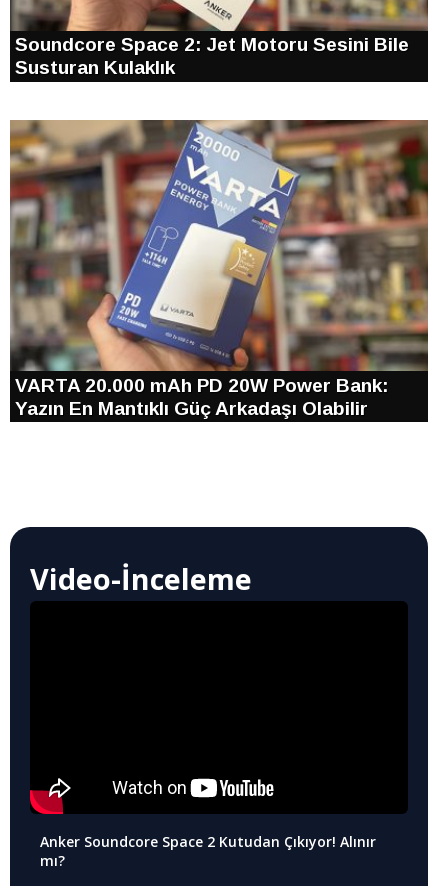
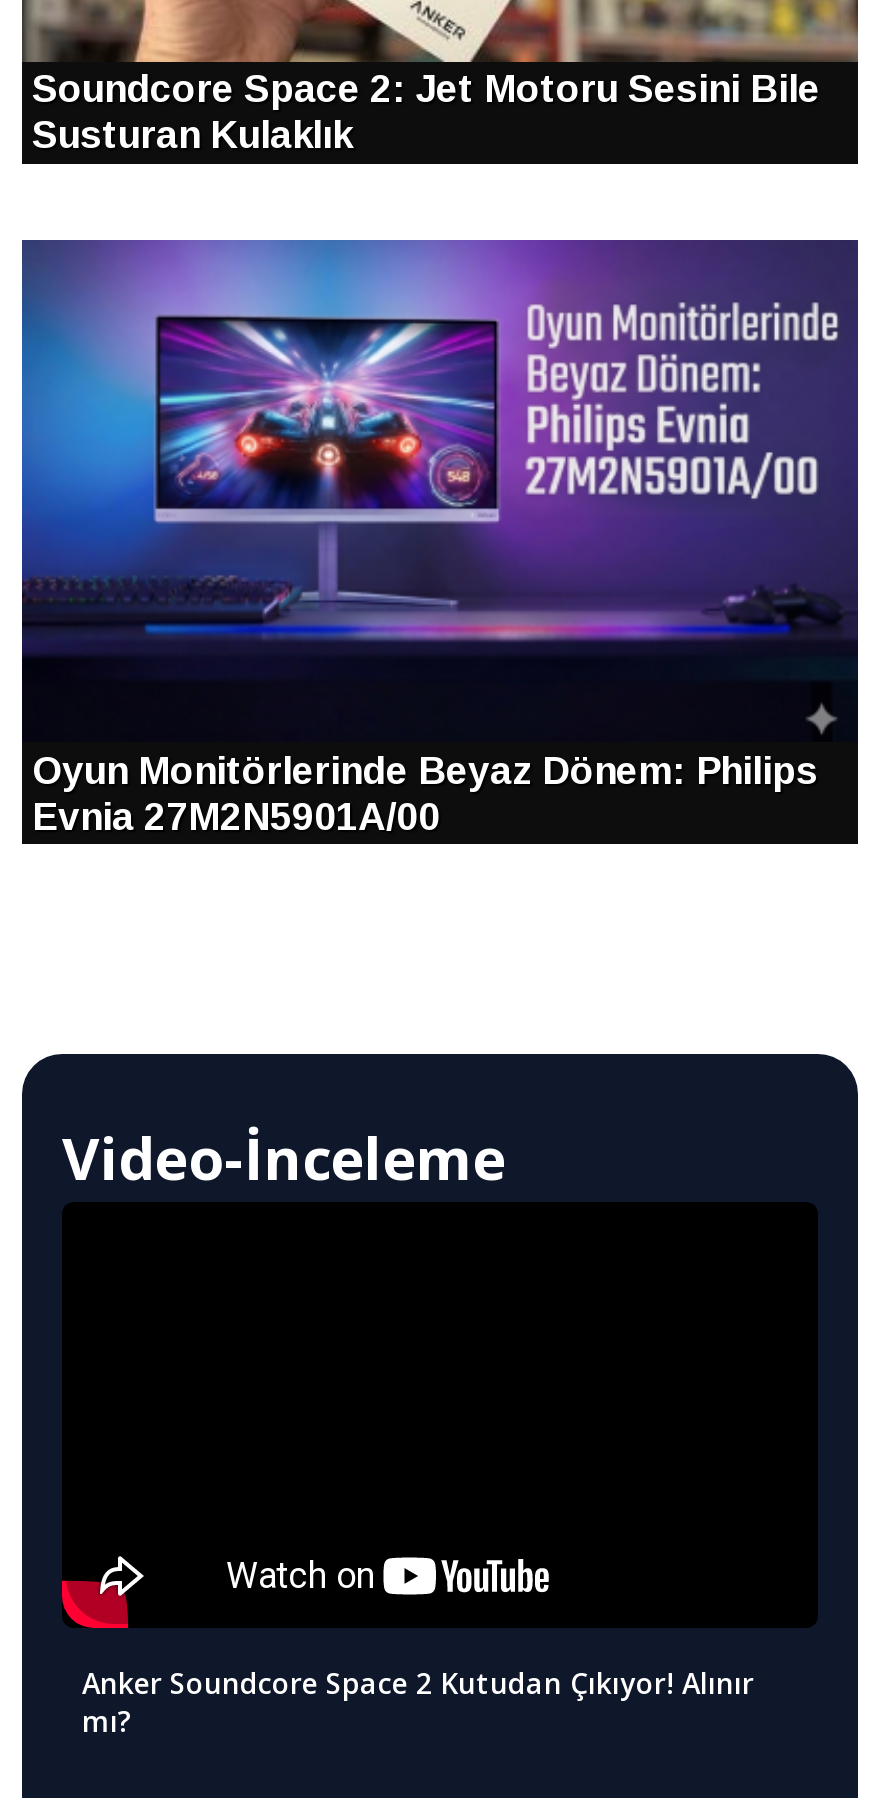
[9,119,429,419] [image] | VARTA 20.000 mAh PD 20W Power Bank: | Yazın En Mantıklı Güç Arkadaşı Olabilir -> [20,238,860,838] [image] | Oyun Monitörlerinde Beyaz Dönem: Philips | Evnia 27M2N5901A/00

